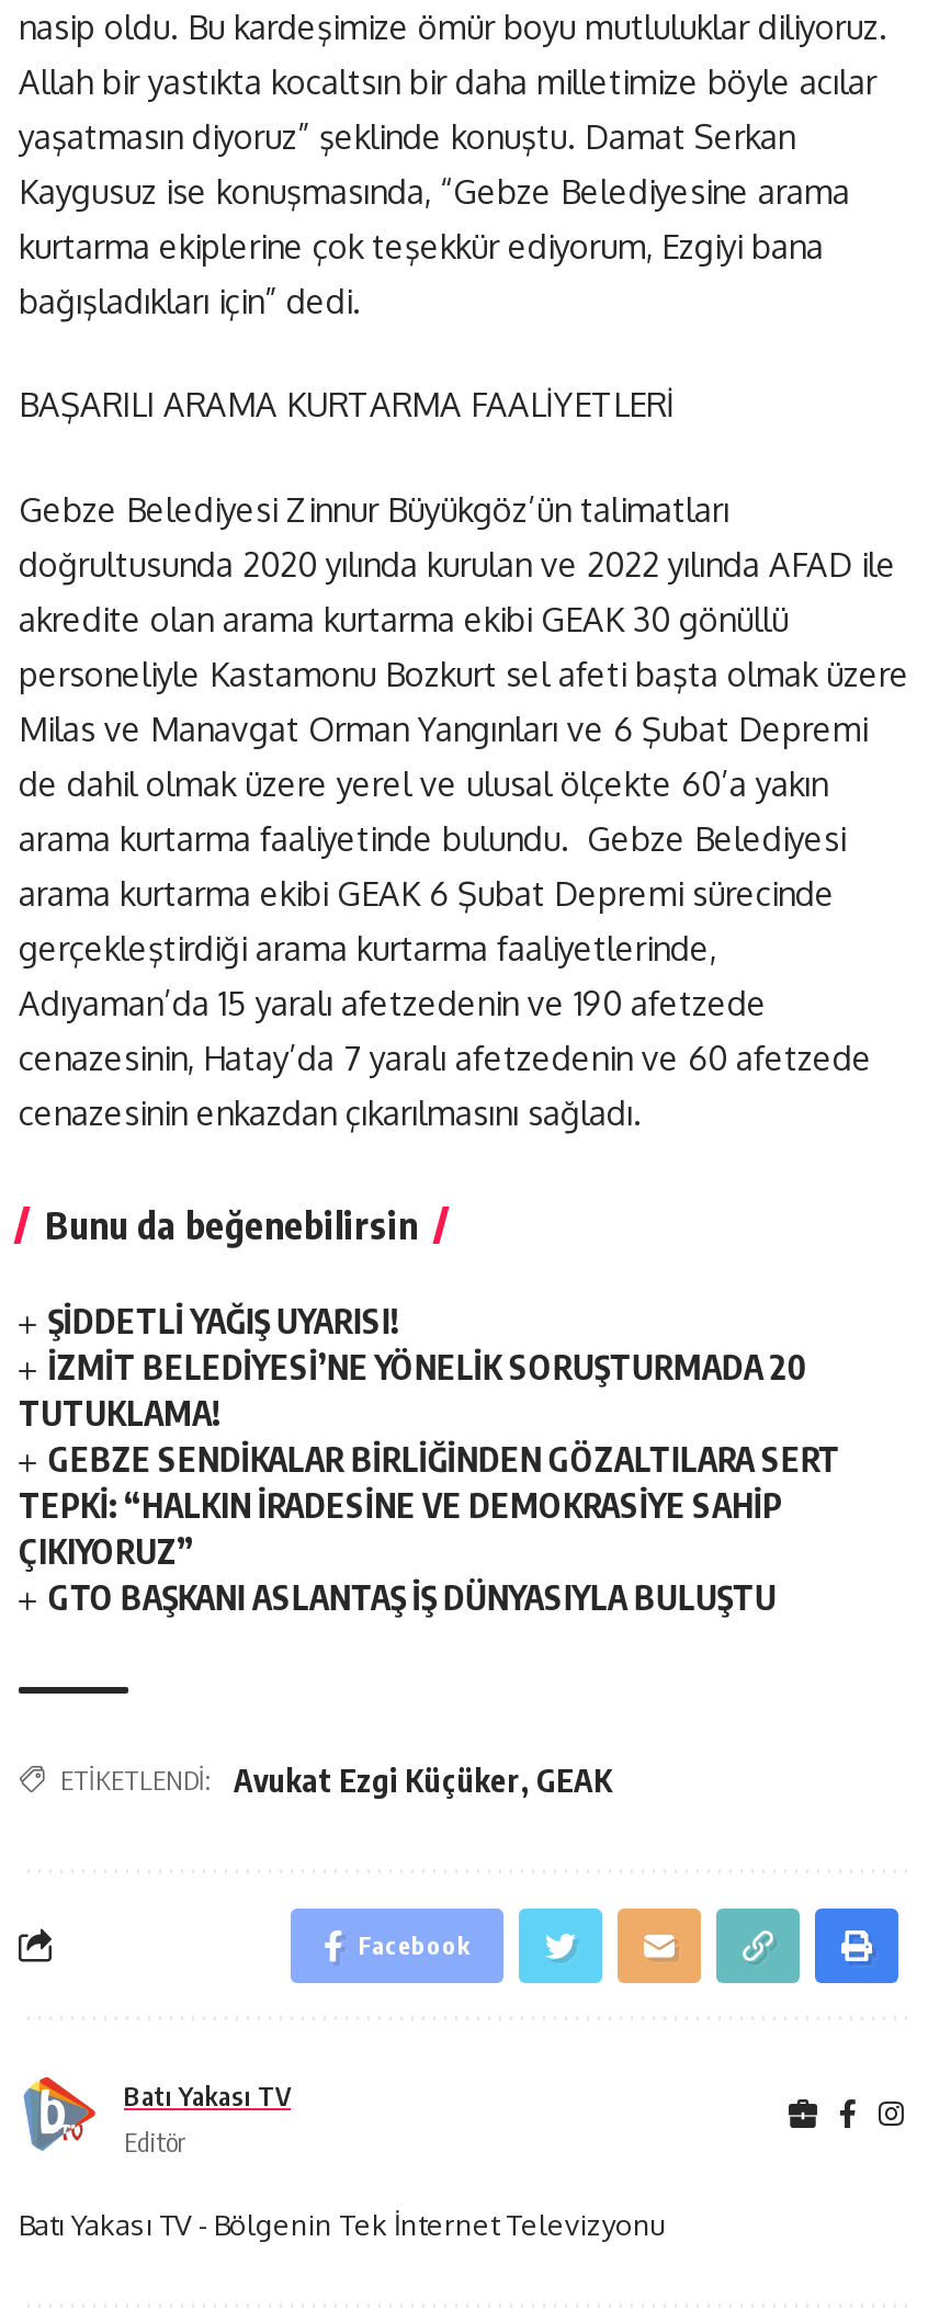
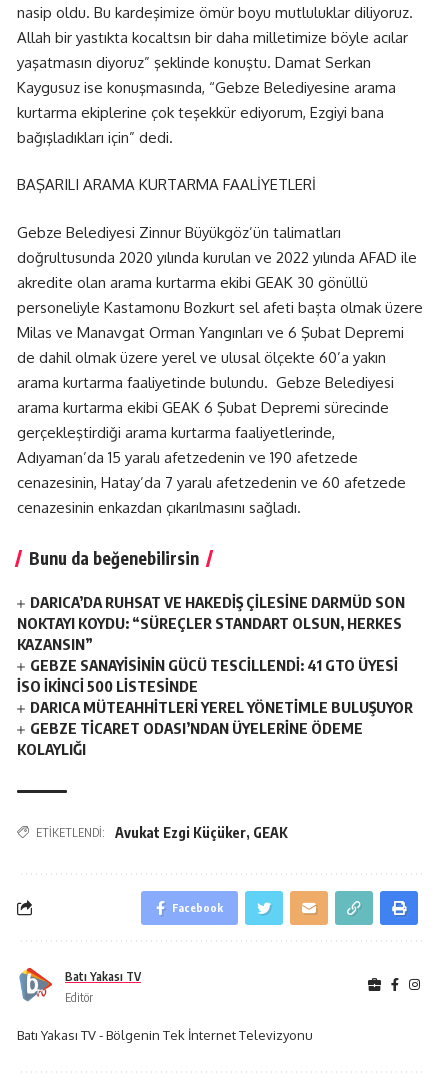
[19,1301,840,1617] ŞİDDETLİ YAĞIŞ UYARISI! | İZMİT BELEDİYESİ’NE YÖNELİK SORUŞTURMADA 20 | TUTUKLAMA! | GEBZE SENDİKALAR BİRLİĞİNDEN GÖZALTILARA SERT | TEPKİ: “HALKIN İRADESİNE VE DEMOKRASİYE SAHİP | ÇIKIYORUZ” | GTO BAŞKANI ASLANTAŞ İŞ DÜNYASIYLA BULUŞTU -> [17,593,413,758] DARICA’DA RUHSAT VE HAKEDİŞ ÇİLESİNE DARMÜD SON | NOKTAYI KOYDU: “SÜREÇLER STANDART OLSUN, HERKES | KAZANSIN” | GEBZE SANAYİSİNİN GÜCÜ TESCİLLENDİ: 41 GTO ÜYESİ | İSO İKİNCİ 500 LİSTESİNDE | DARICA MÜTEAHHİTLERİ YEREL YÖNETİMLE BULUŞUYOR | GEBZE TİCARET ODASI’NDAN ÜYELERİNE ÖDEME | KOLAYLIĞI

